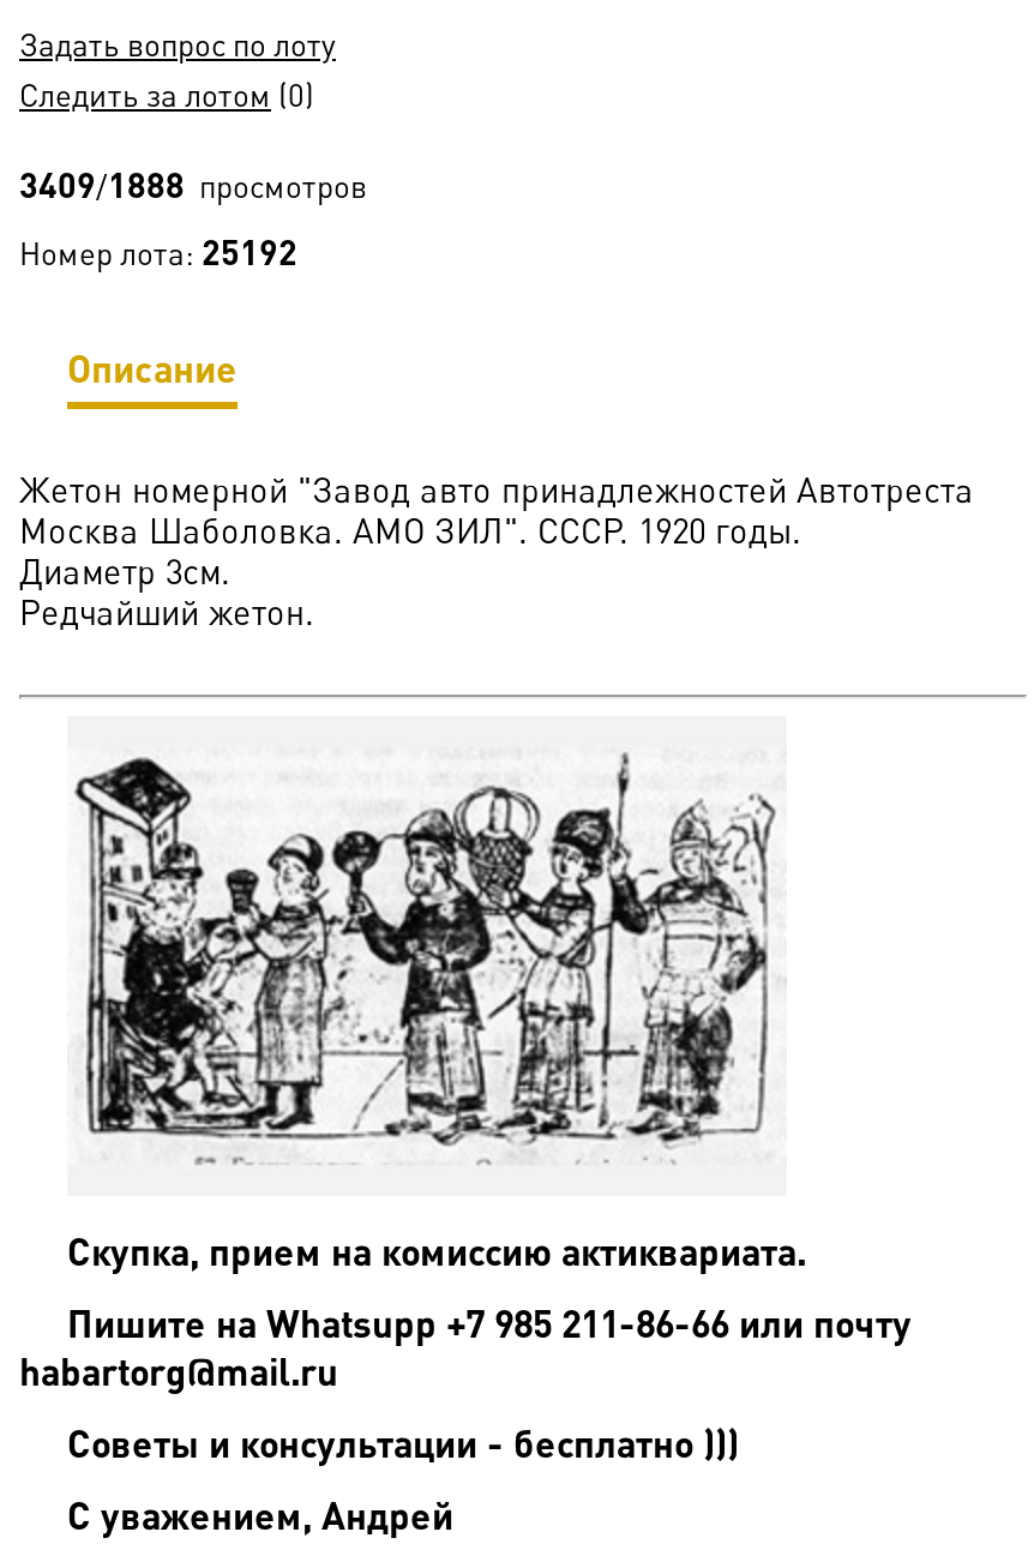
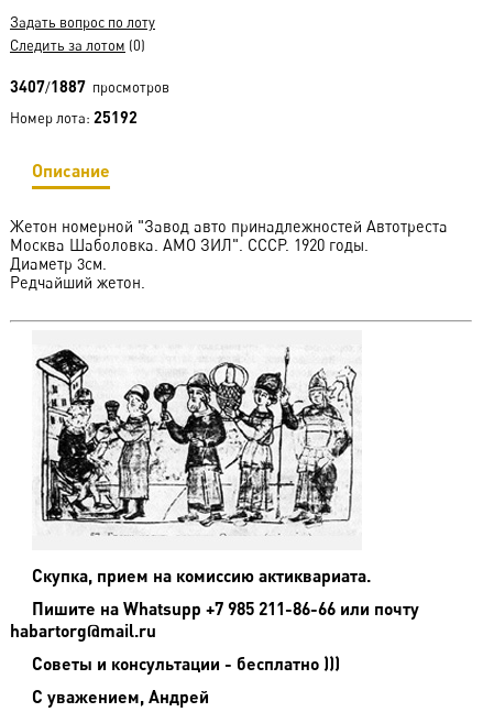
[19,161,367,204] 3409/1888 просмотров -> [10,76,169,95] 3407/1887 просмотров

